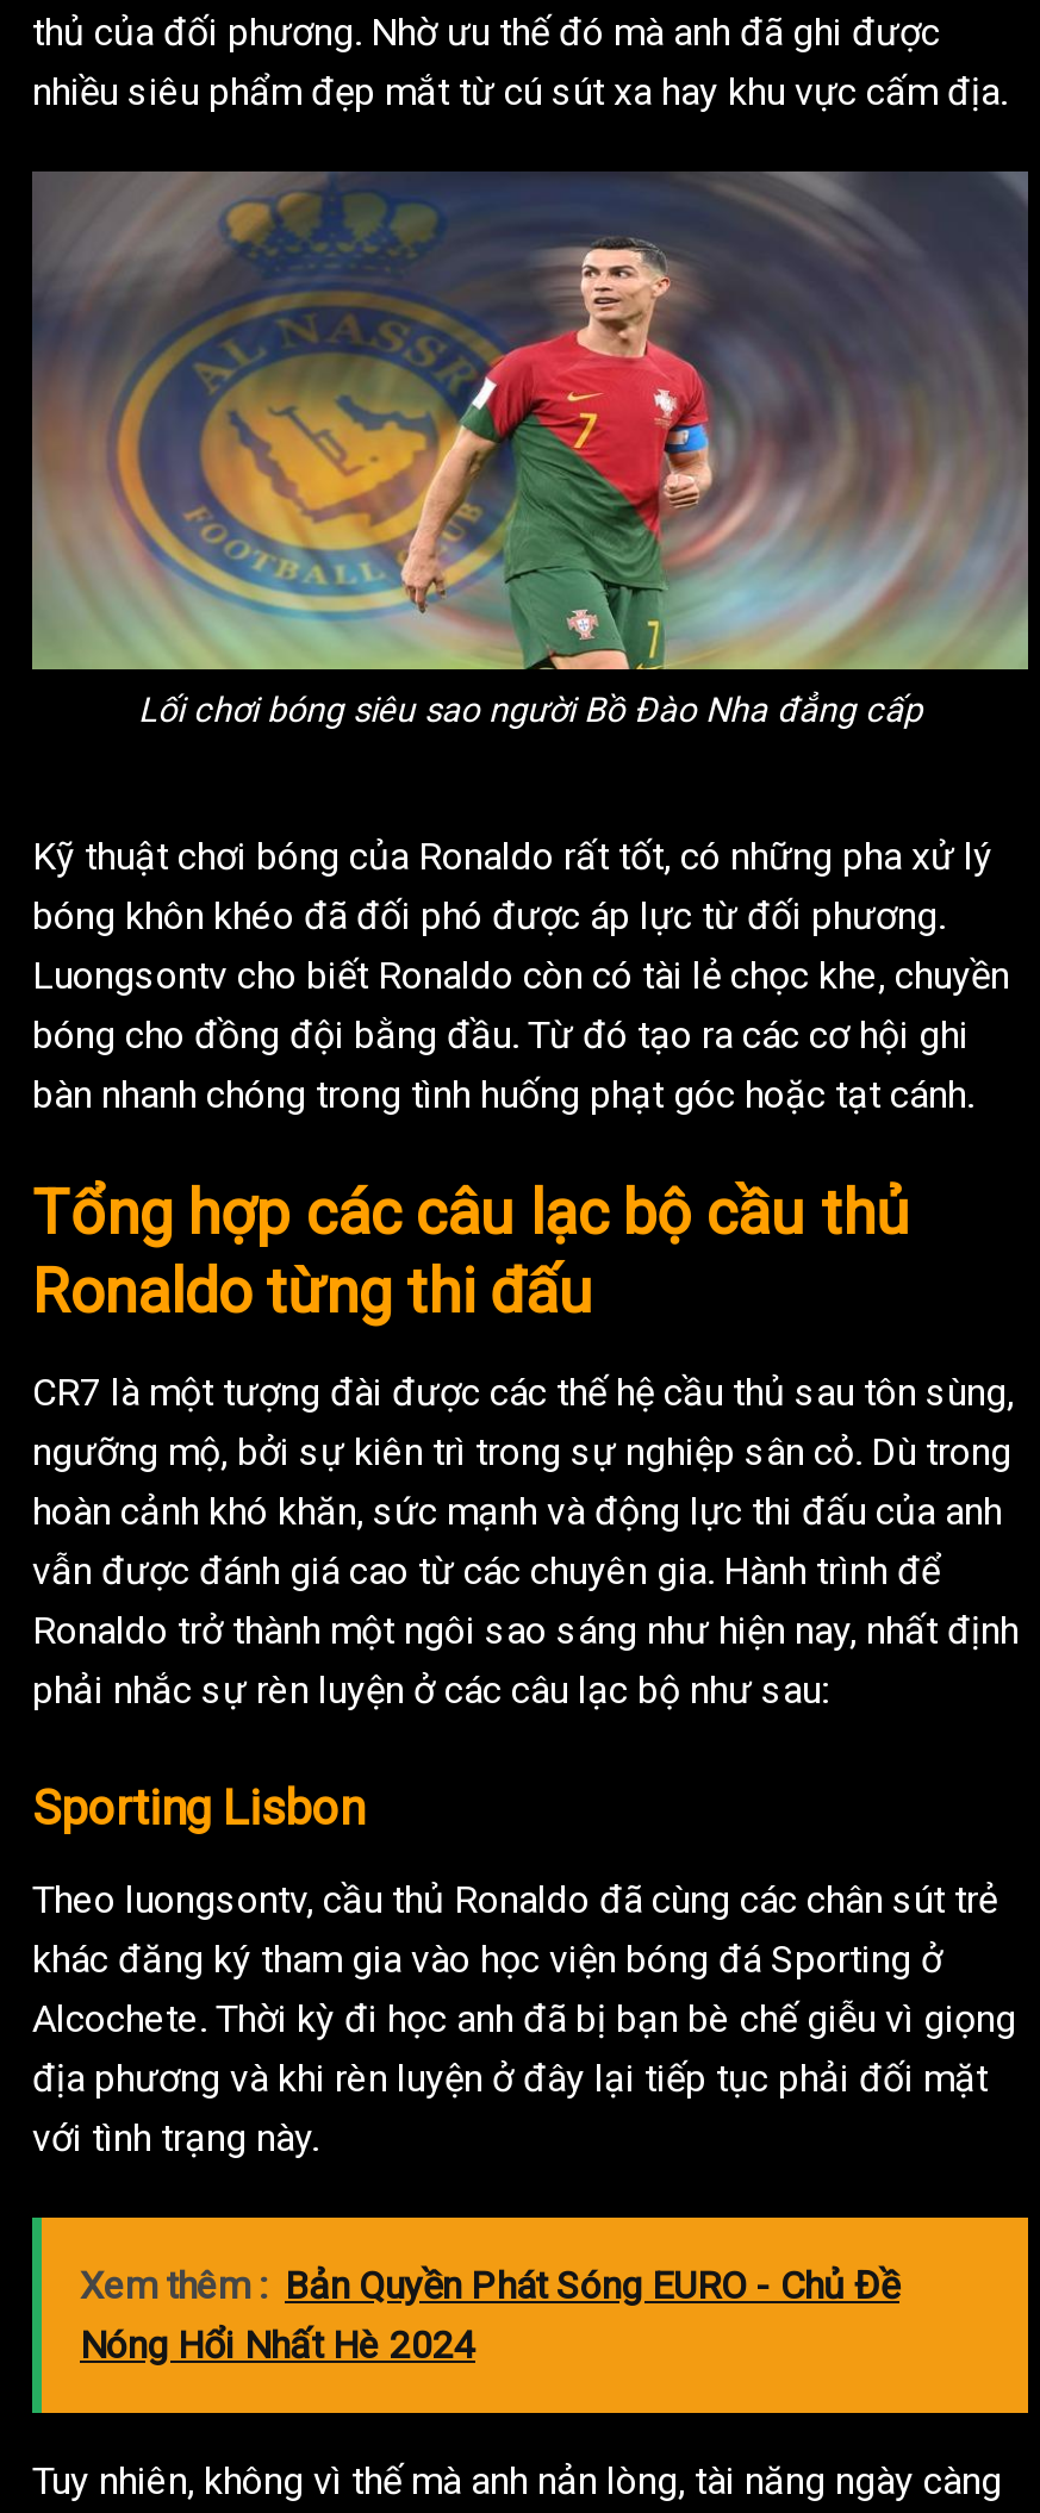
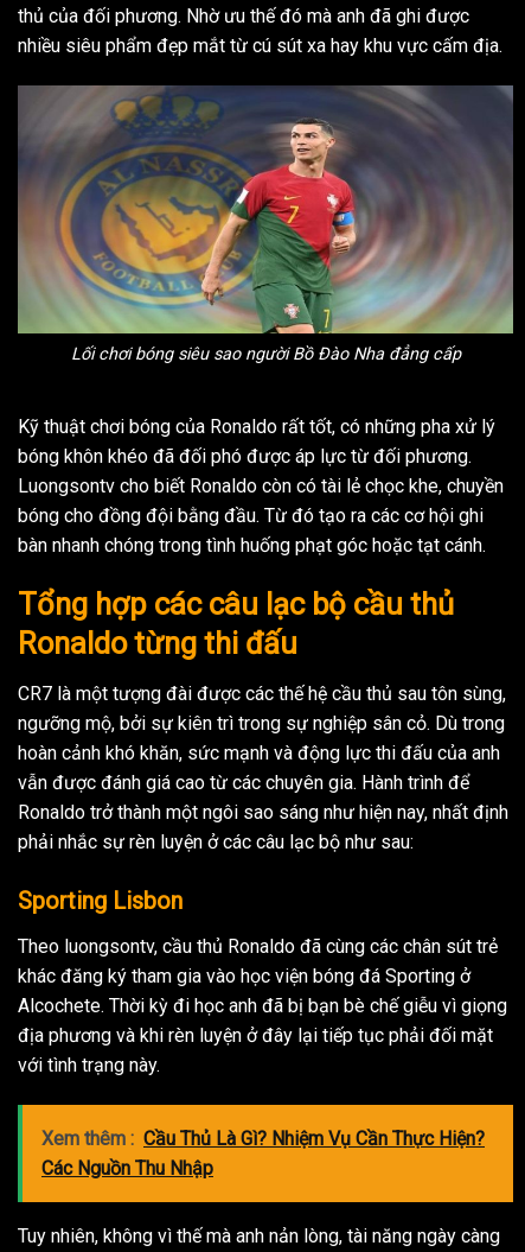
[80,2262,899,2367] Xem thêm : Bản Quyền Phát Sóng EURO - Chủ Đề | Nóng Hổi Nhất Hè 2024 -> [41,1127,485,1179] Xem thêm : Cầu Thủ Là Gì? Nhiệm Vụ Cần Thực Hiện? | Các Nguồn Thu Nhập

